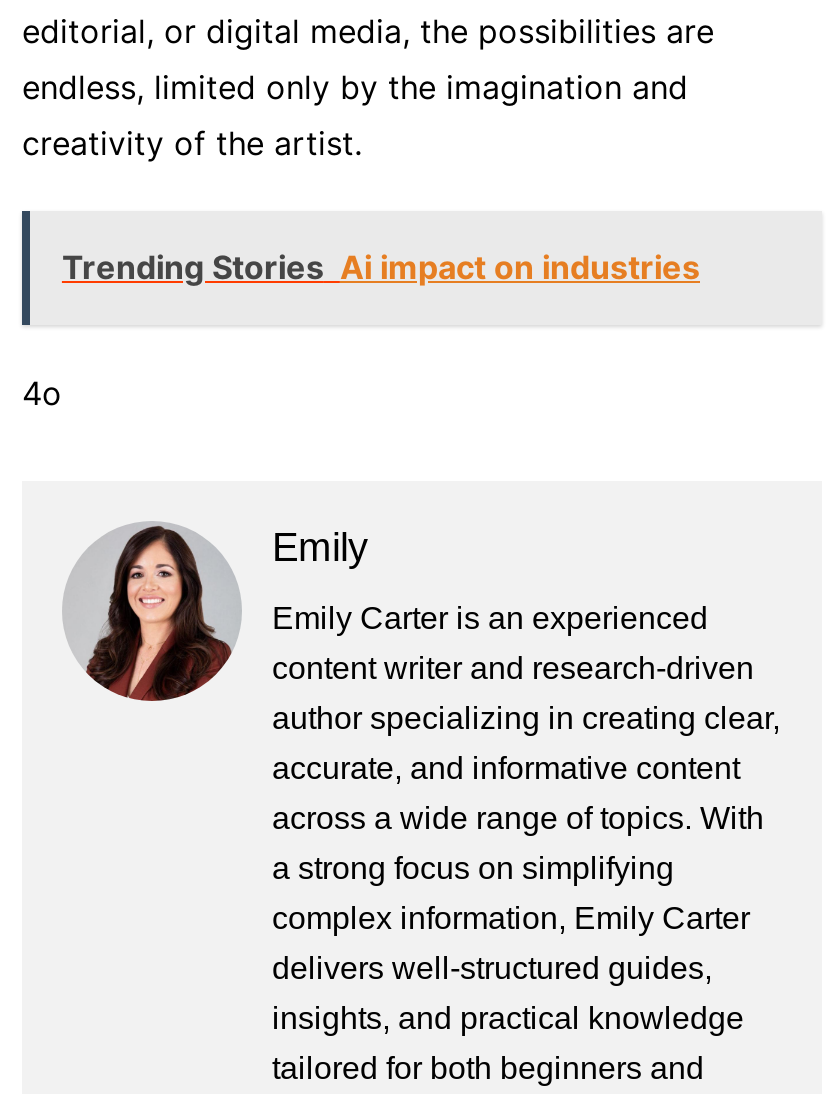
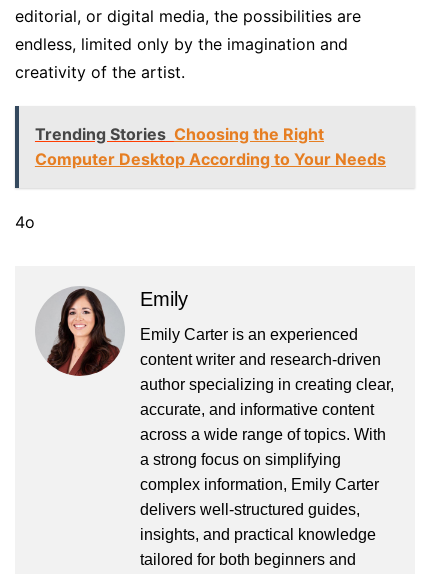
[62,247,700,287] Trending Stories Ai impact on industries -> [35,124,386,169] Trending Stories Choosing the Right | Computer Desktop According to Your Needs

